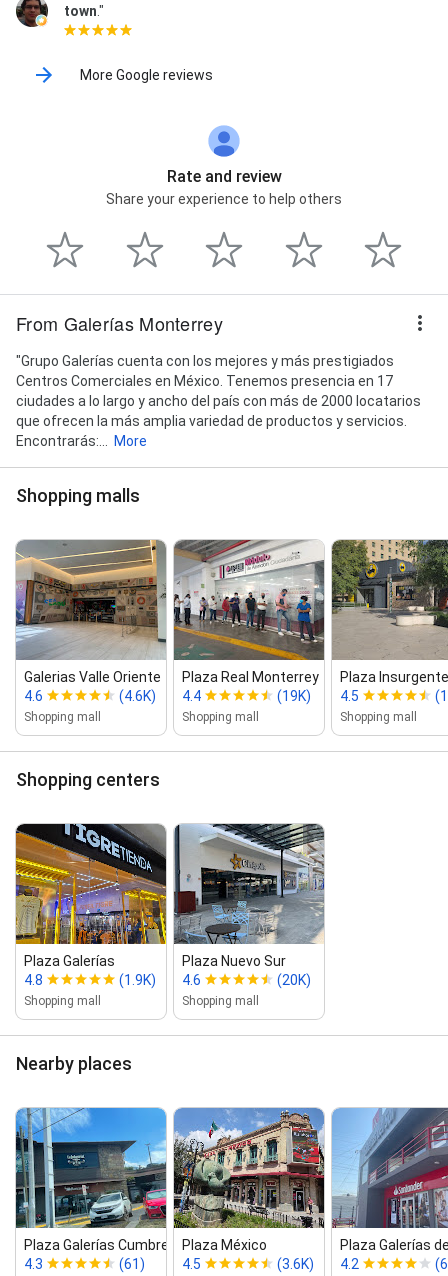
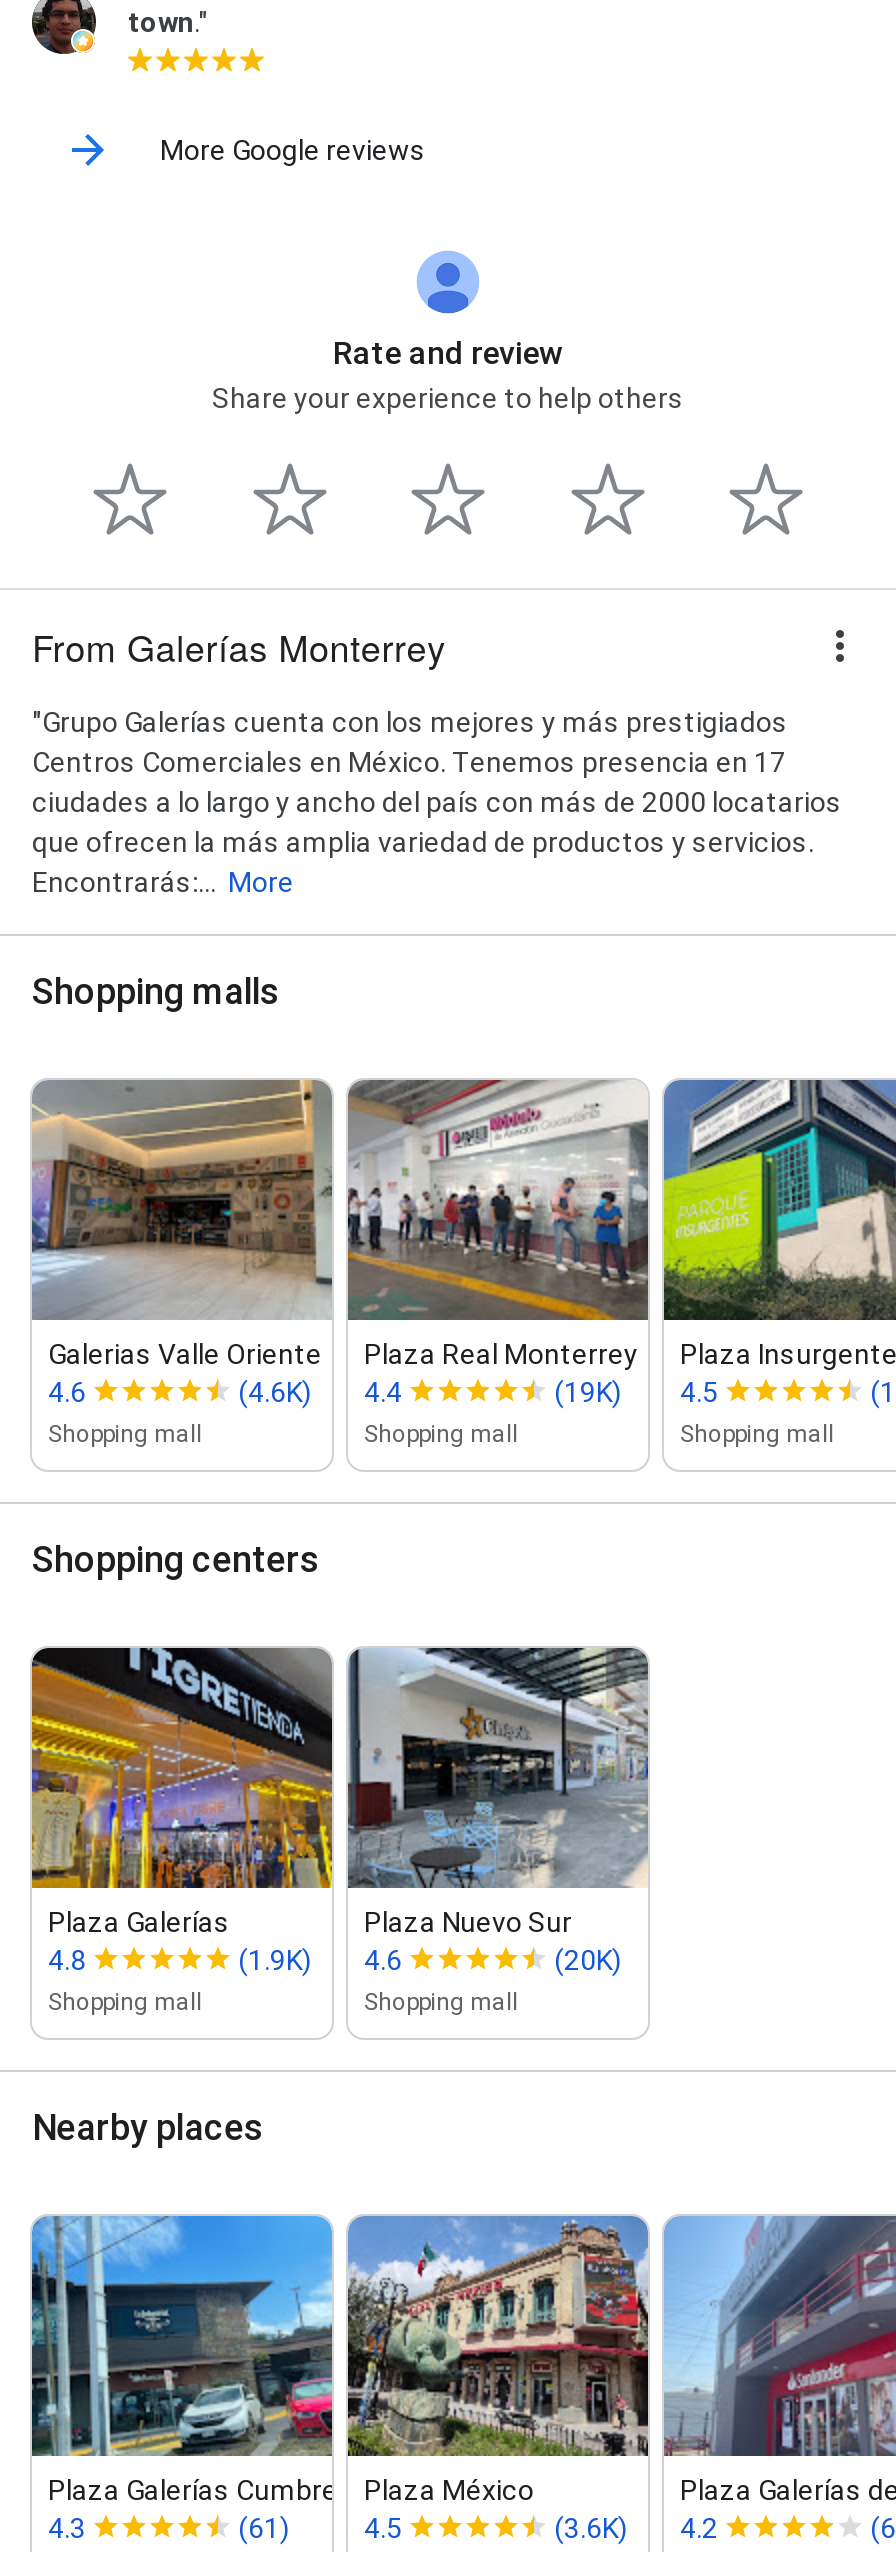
[331,539,445,659] [image] -> [662,1078,890,1320] [image]

